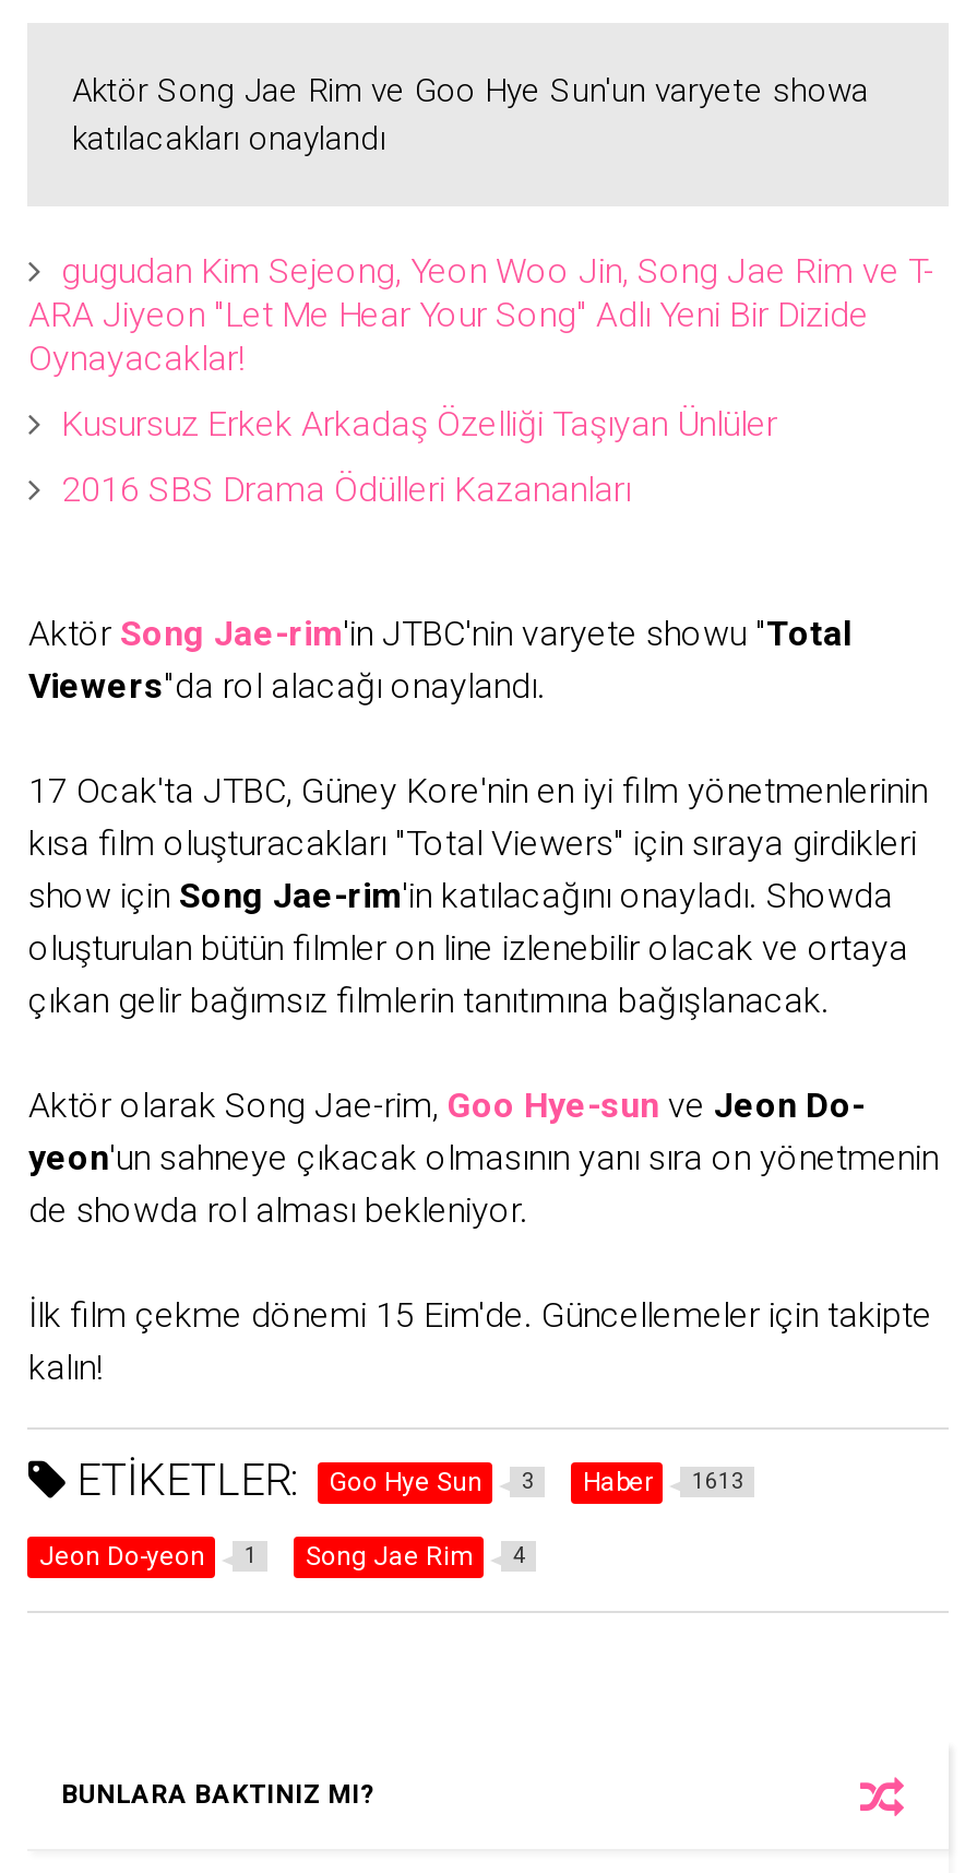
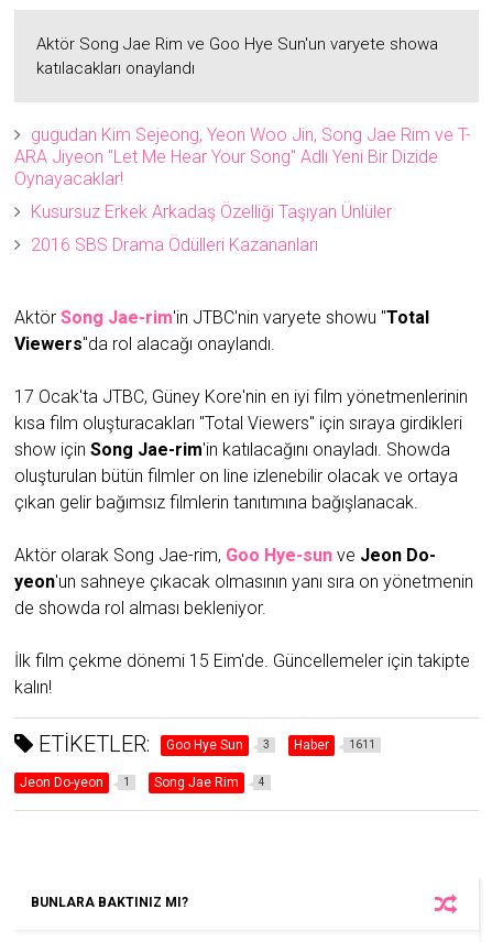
[65,1455,744,1507] ETİKETLER: Goo Hye Sun 3 Haber 1613 -> [33,731,376,758] ETİKETLER: Goo Hye Sun 3 Haber 1611

